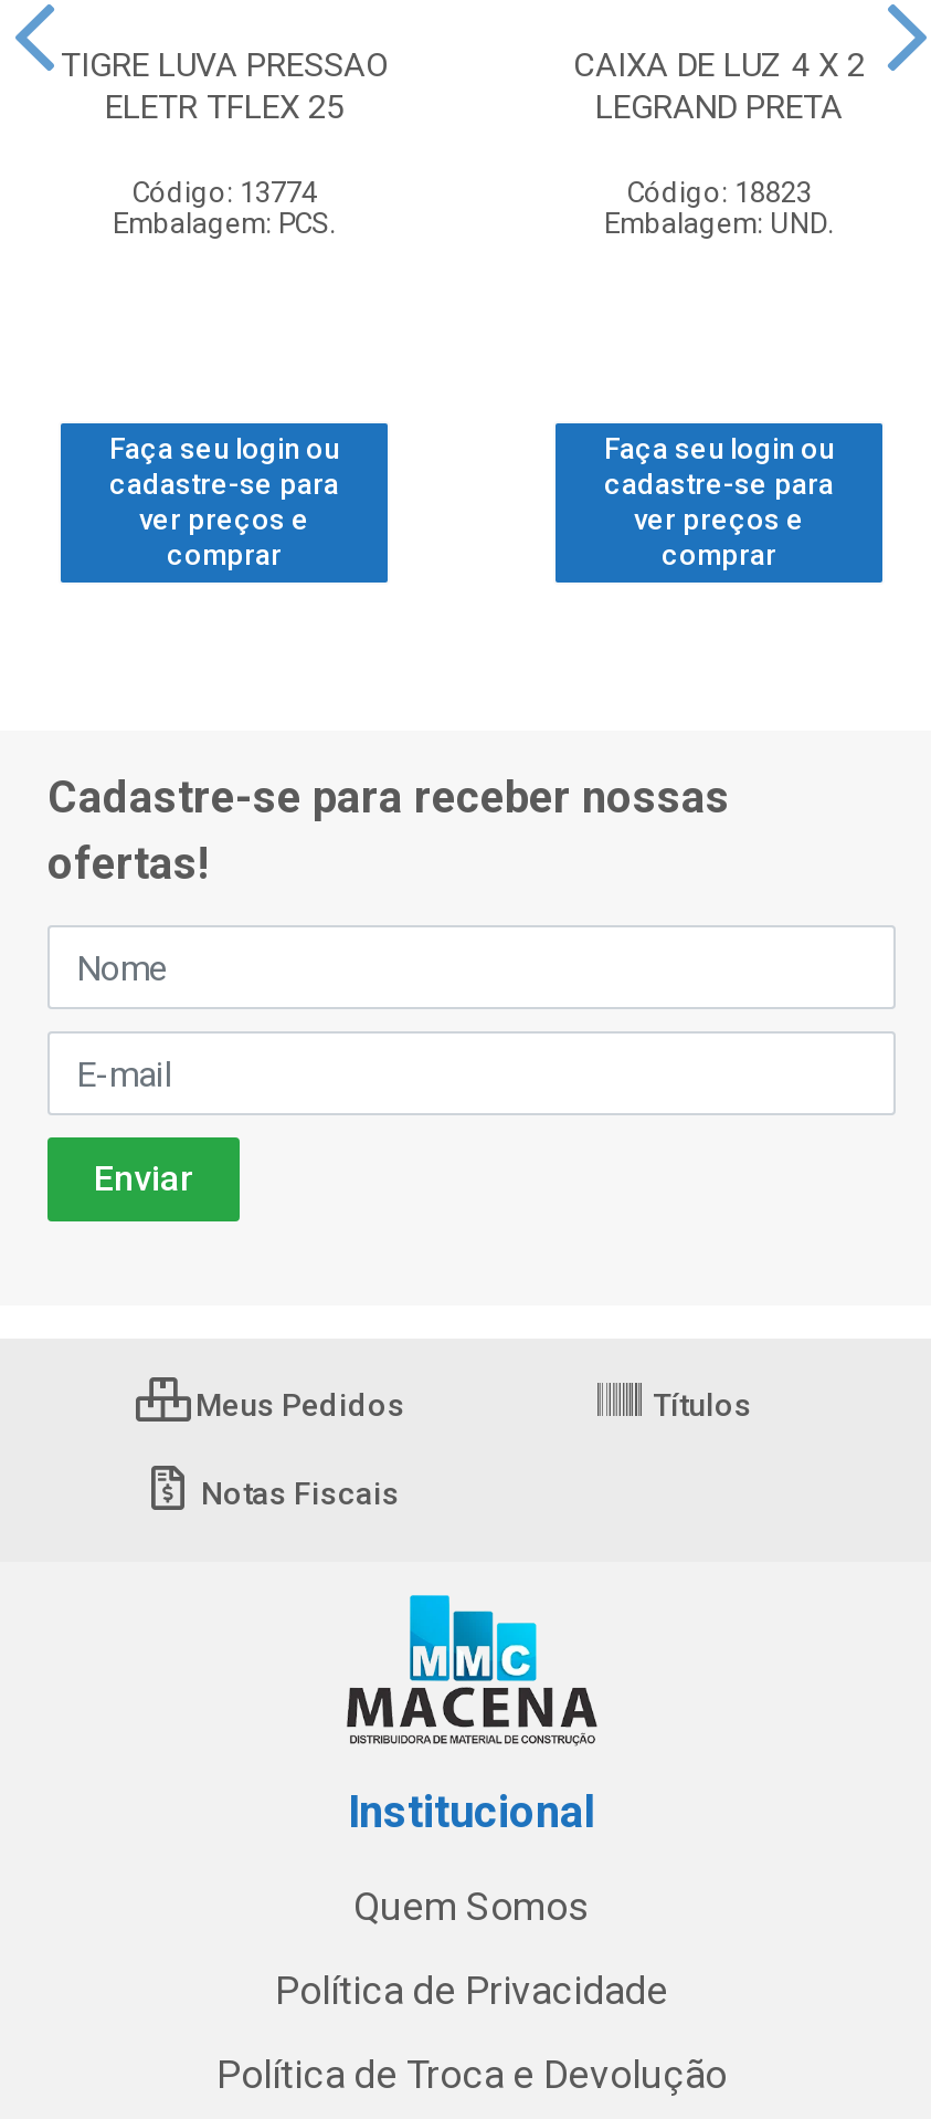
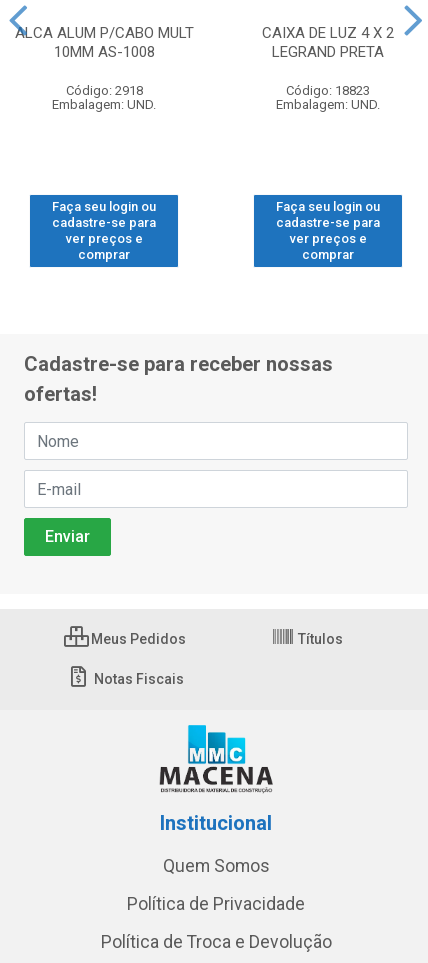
[61,45,388,127] TIGRE LUVA PRESSAO | ELETR TFLEX 25 -> [14,24,193,61] ALCA ALUM P/CABO MULT | 10MM AS-1008
[113,176,336,240] Código: 13774 | Embalagem: PCS. -> [52,83,156,112] Código: 2918 | Embalagem: UND.

